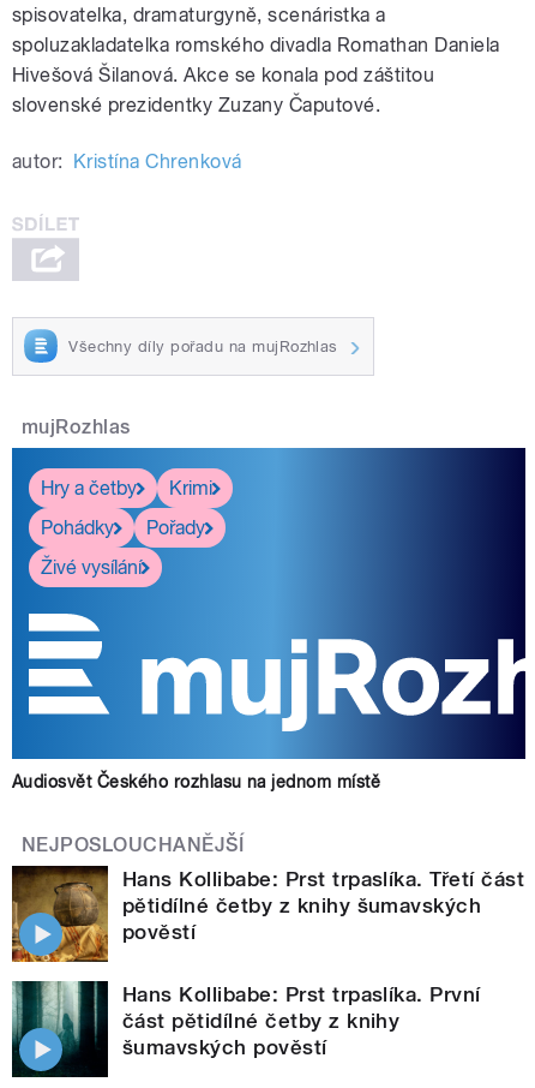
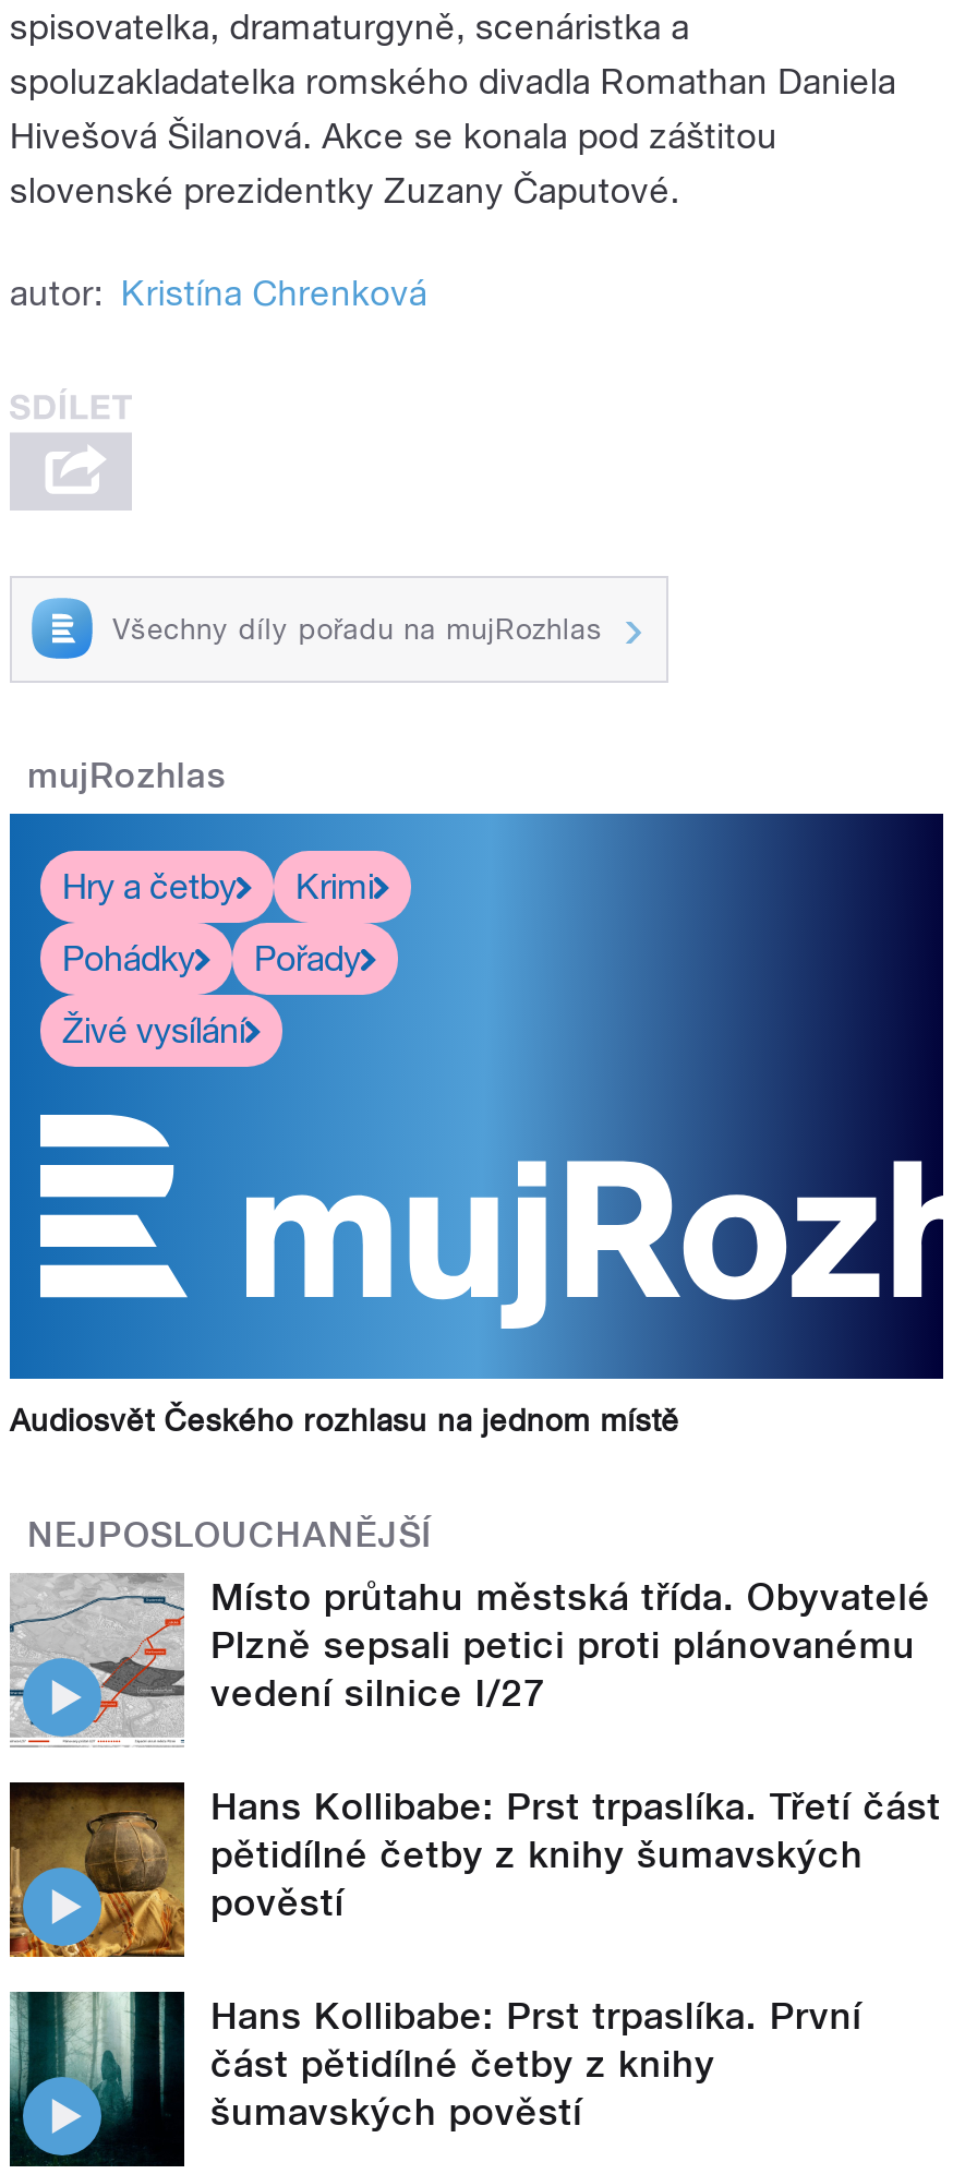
none -> [10,1573,931,1745] [image] | Místo průtahu městská třída. Obyvatelé | Plzně sepsali petici proti plánovanému | vedení silnice I/27

